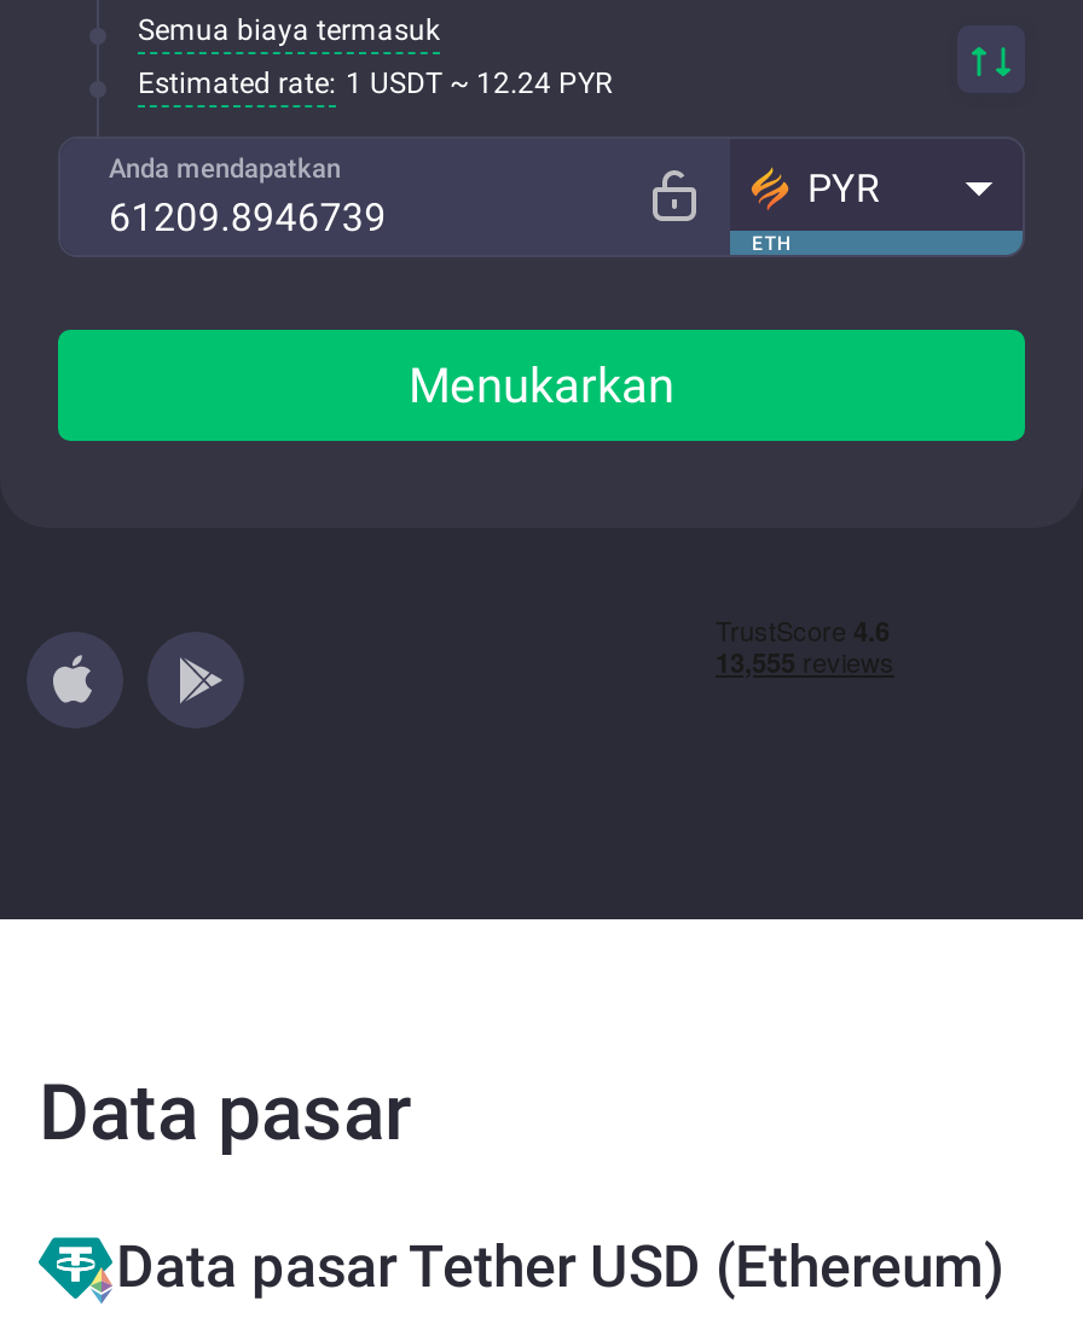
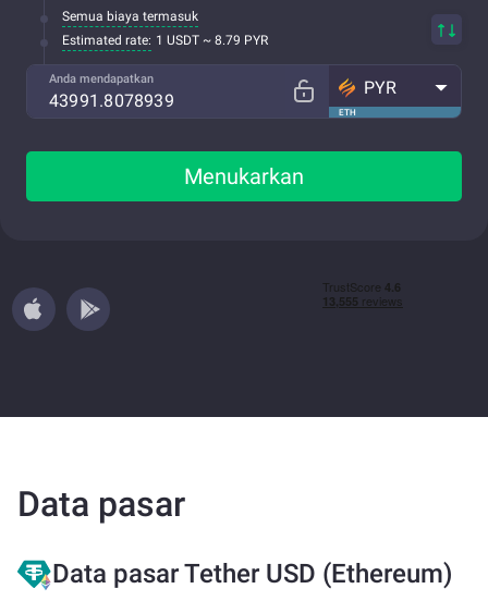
[138,65,612,100] Estimated rate: 1 USDT ~ 12.24 PYR -> [62,32,268,48] Estimated rate: 1 USDT ~ 8.79 PYR

